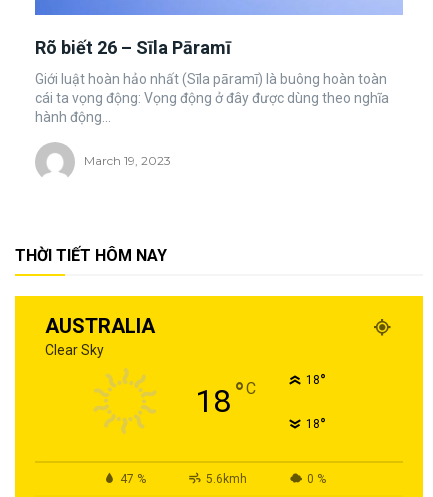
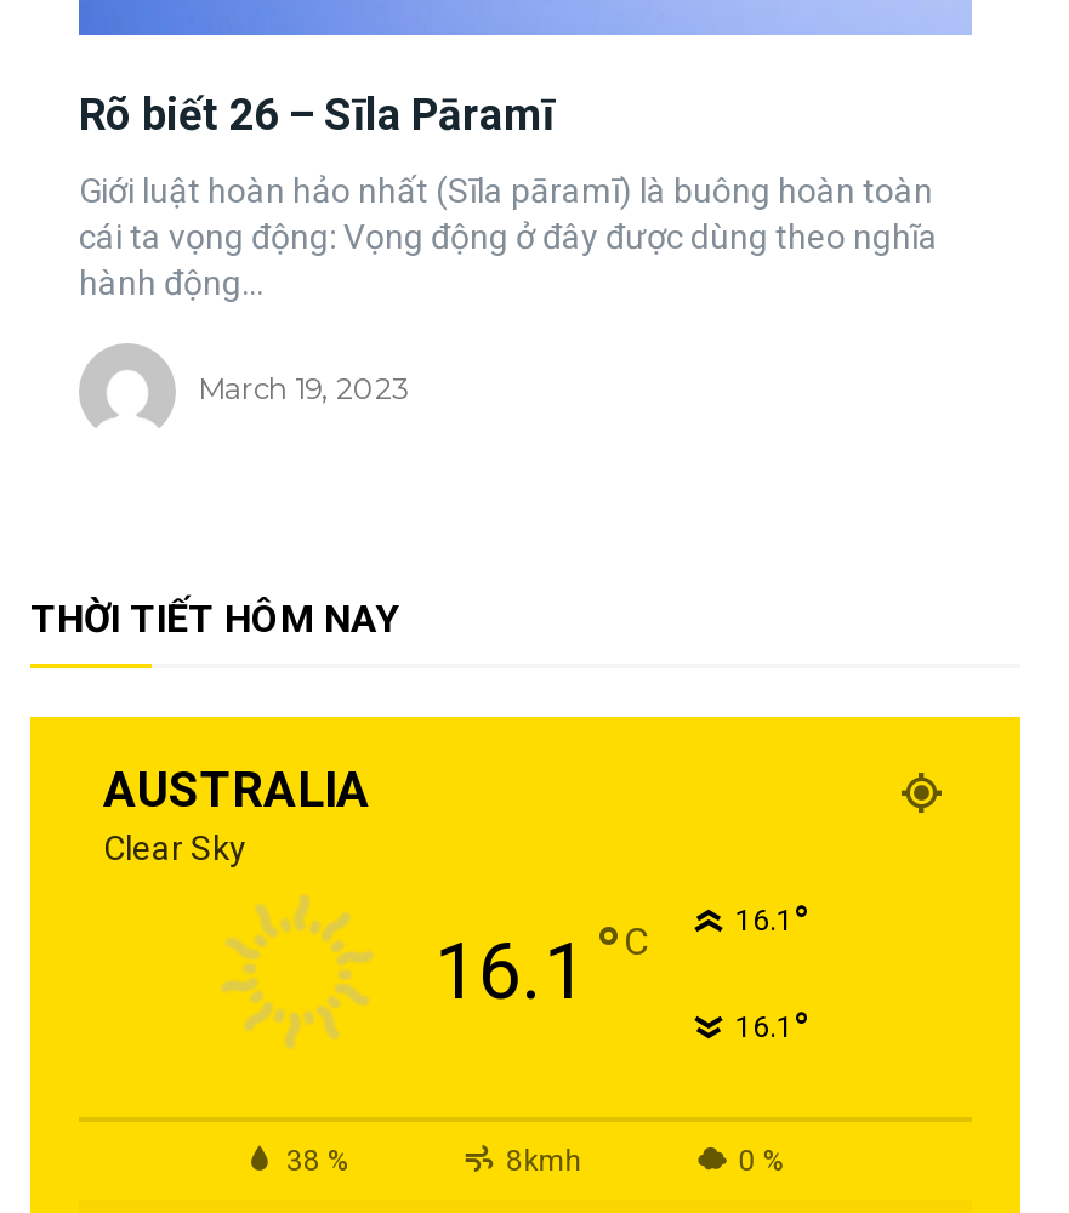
[195,370,325,420] 18 ° C | 18 ° -> [434,896,808,1017] 16.1 ° C | 16.1 °
[305,414,325,435] 18 ° -> [735,1002,808,1053] 16.1 °
[120,472,247,486] 47 % | 5.6kmh -> [286,1143,582,1177] 38 % | 8kmh

